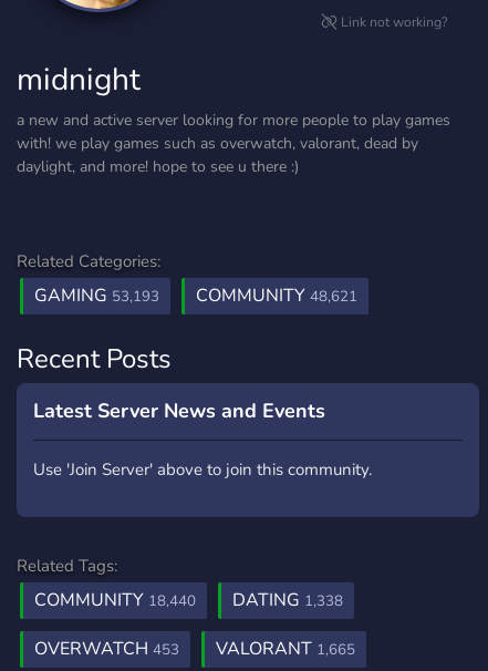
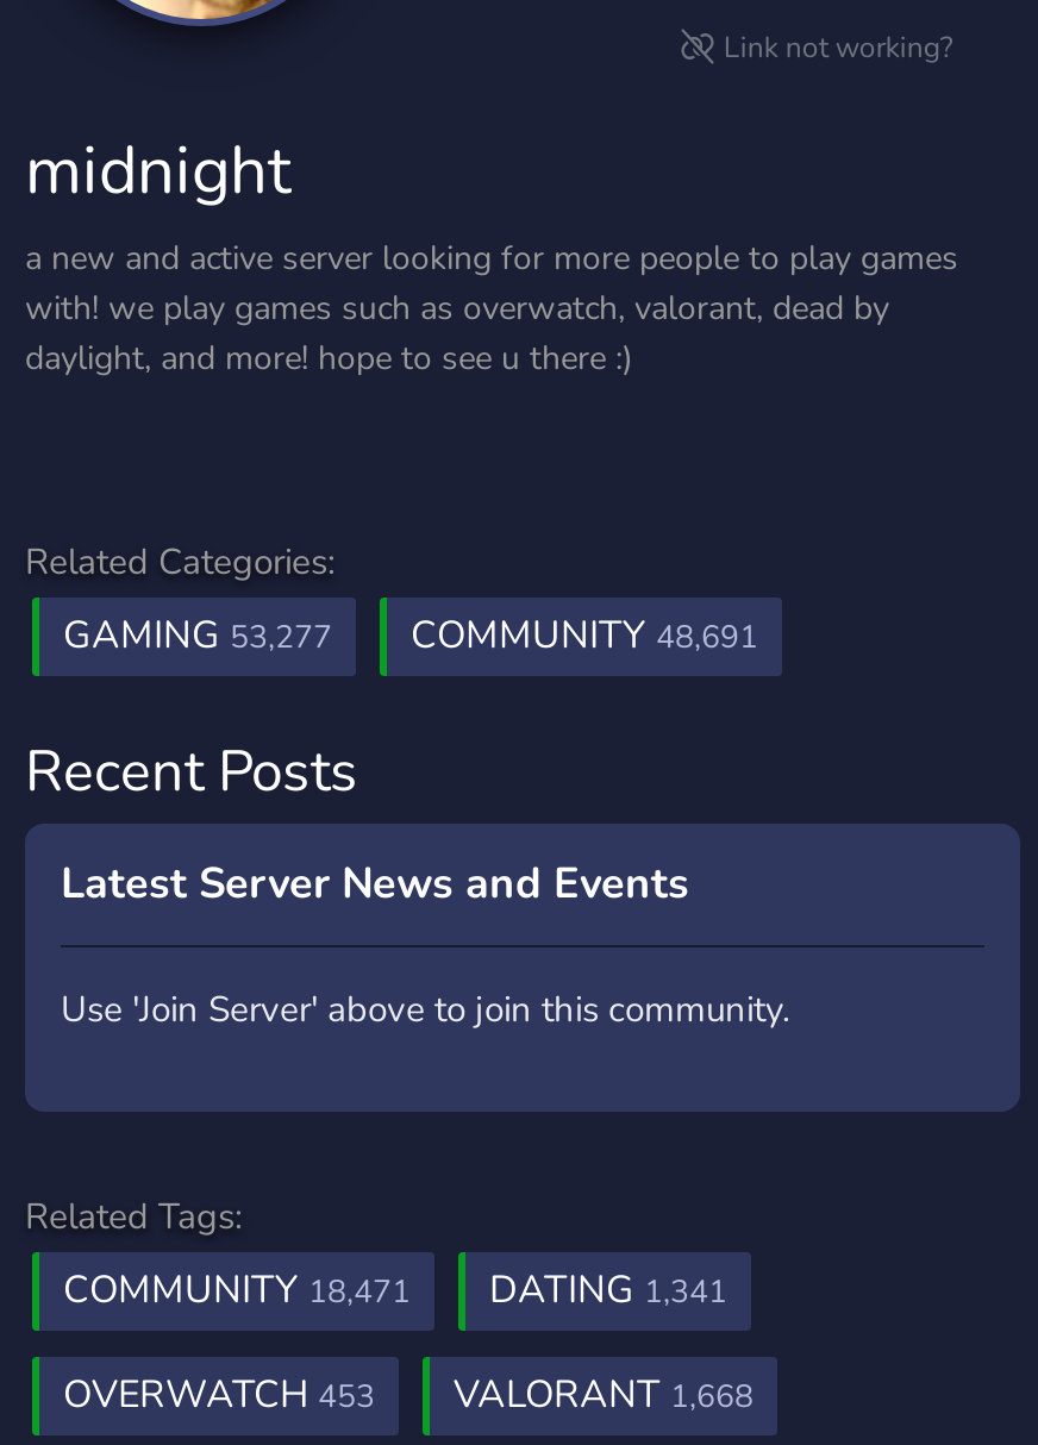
[34,283,159,308] GAMING 53,193 -> [63,609,332,662] GAMING 53,277
[196,283,357,308] COMMUNITY 48,621 -> [411,609,758,662] COMMUNITY 48,691
[34,588,196,612] COMMUNITY 18,440 -> [63,1264,411,1316] COMMUNITY 18,471
[232,588,343,612] DATING 1,338 -> [489,1264,727,1316] DATING 1,341
[34,637,355,661] OVERWATCH 453 VALORANT 1,665 -> [63,1369,754,1421] OVERWATCH 453 VALORANT 1,668

